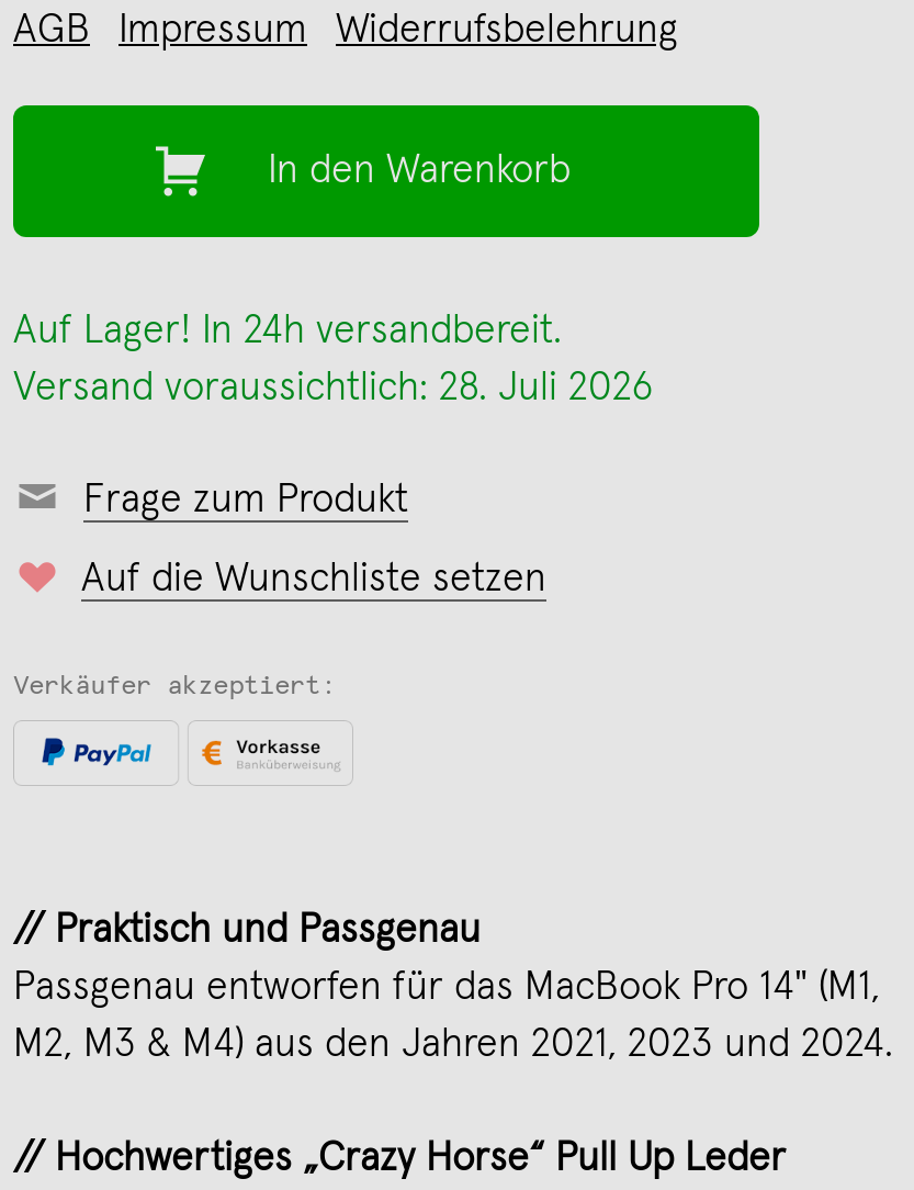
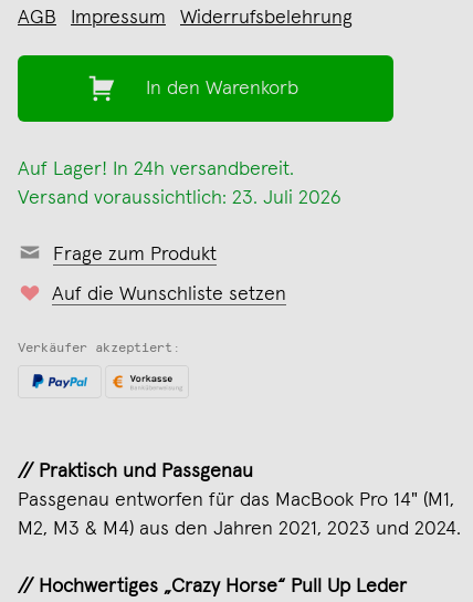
[13,368,654,407] Versand voraussichtlich: 28. Juli 2026 -> [18,188,341,208] Versand voraussichtlich: 23. Juli 2026

